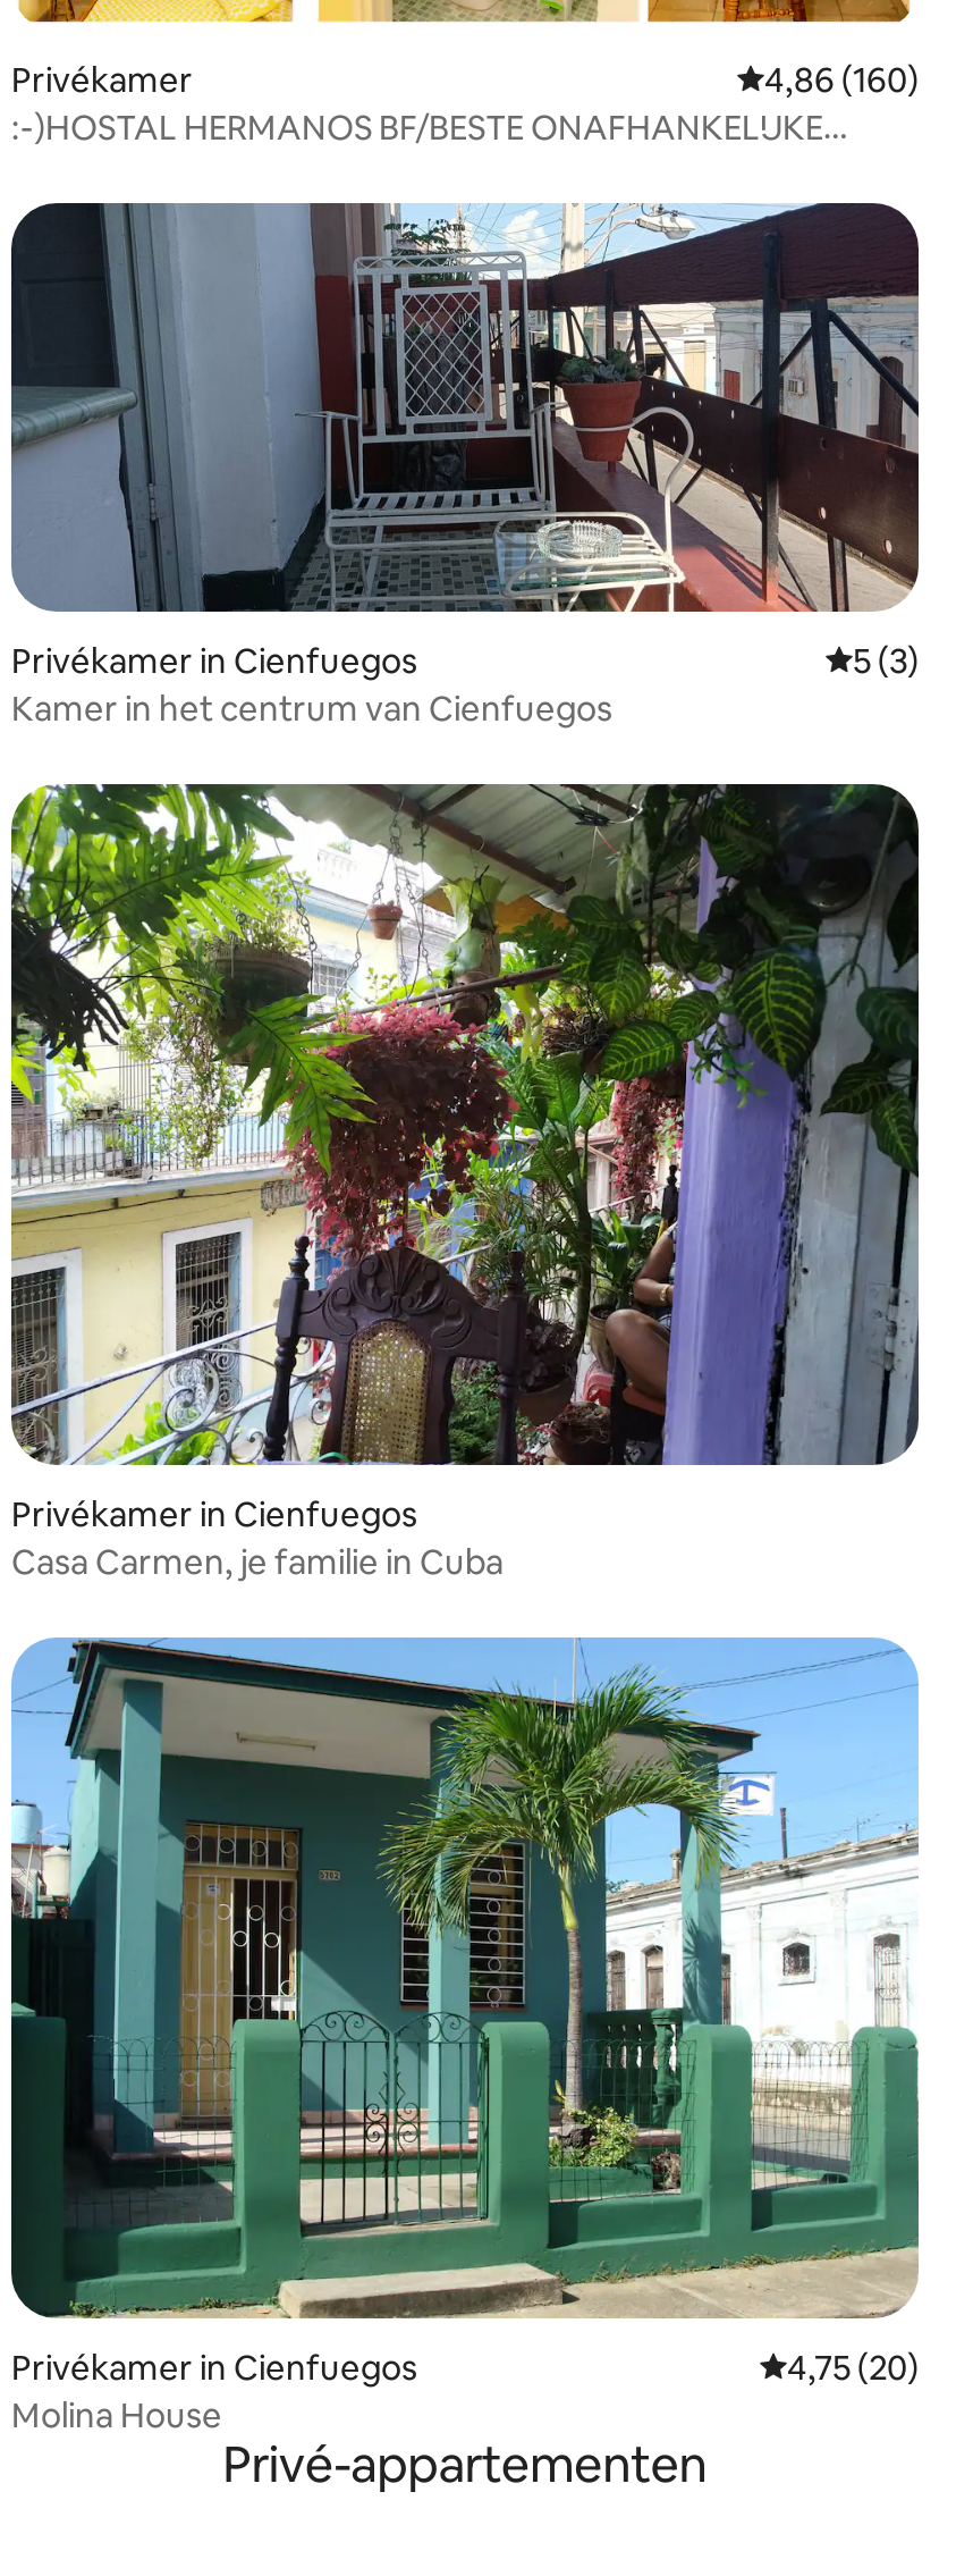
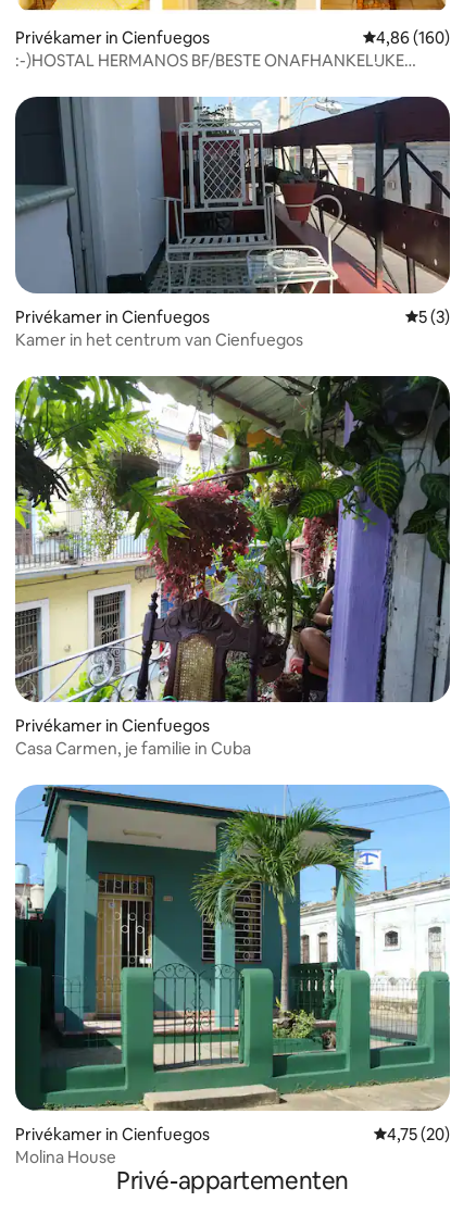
[11,57,193,100] Privékamer -> [15,27,210,48] Privékamer in Cienfuegos

